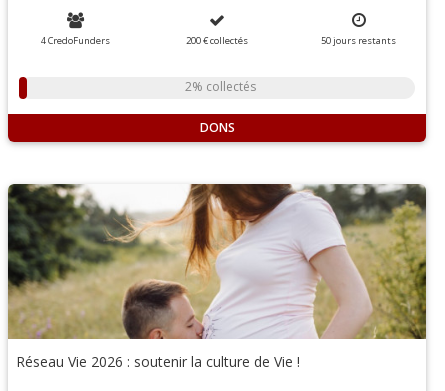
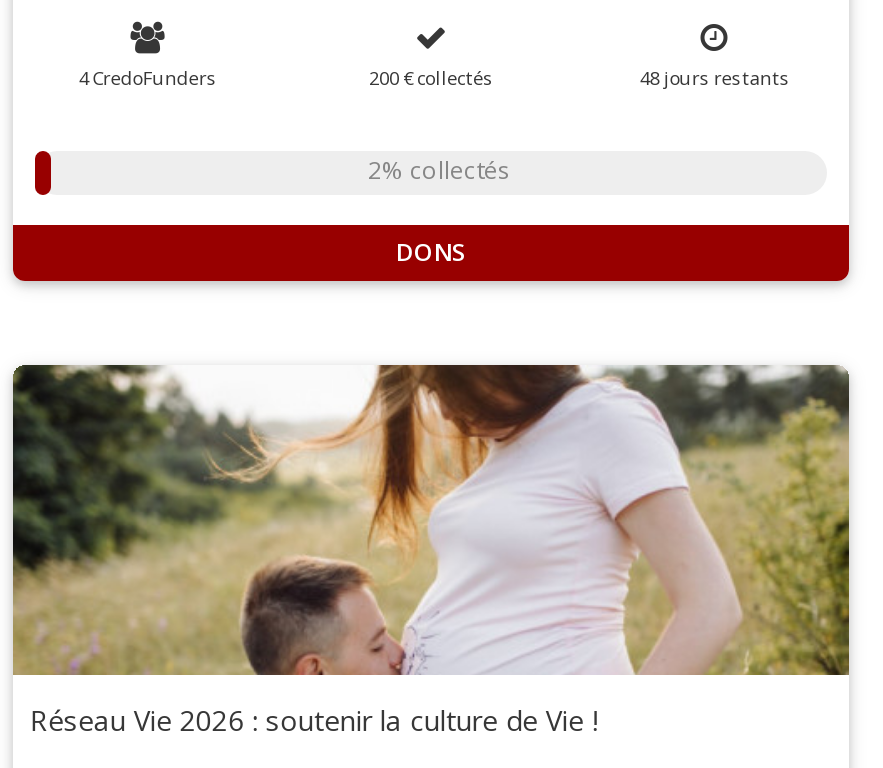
[321,34,396,47] 50 jours restants -> [639,64,789,90] 48 jours restants

